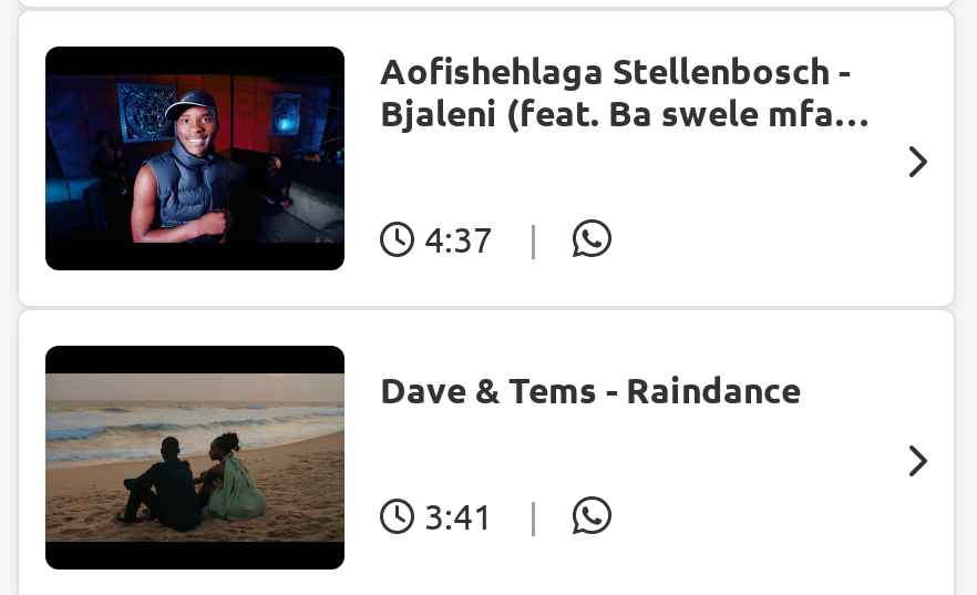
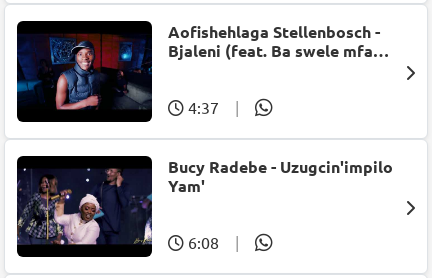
[43,366,801,572] [image] | Dave & Tems - Raindance -> [17,156,393,267] [image] | Bucy Radebe - Uzugcin'impilo | Yam'
[424,493,493,537] 3:41 -> [188,232,219,252] 6:08

